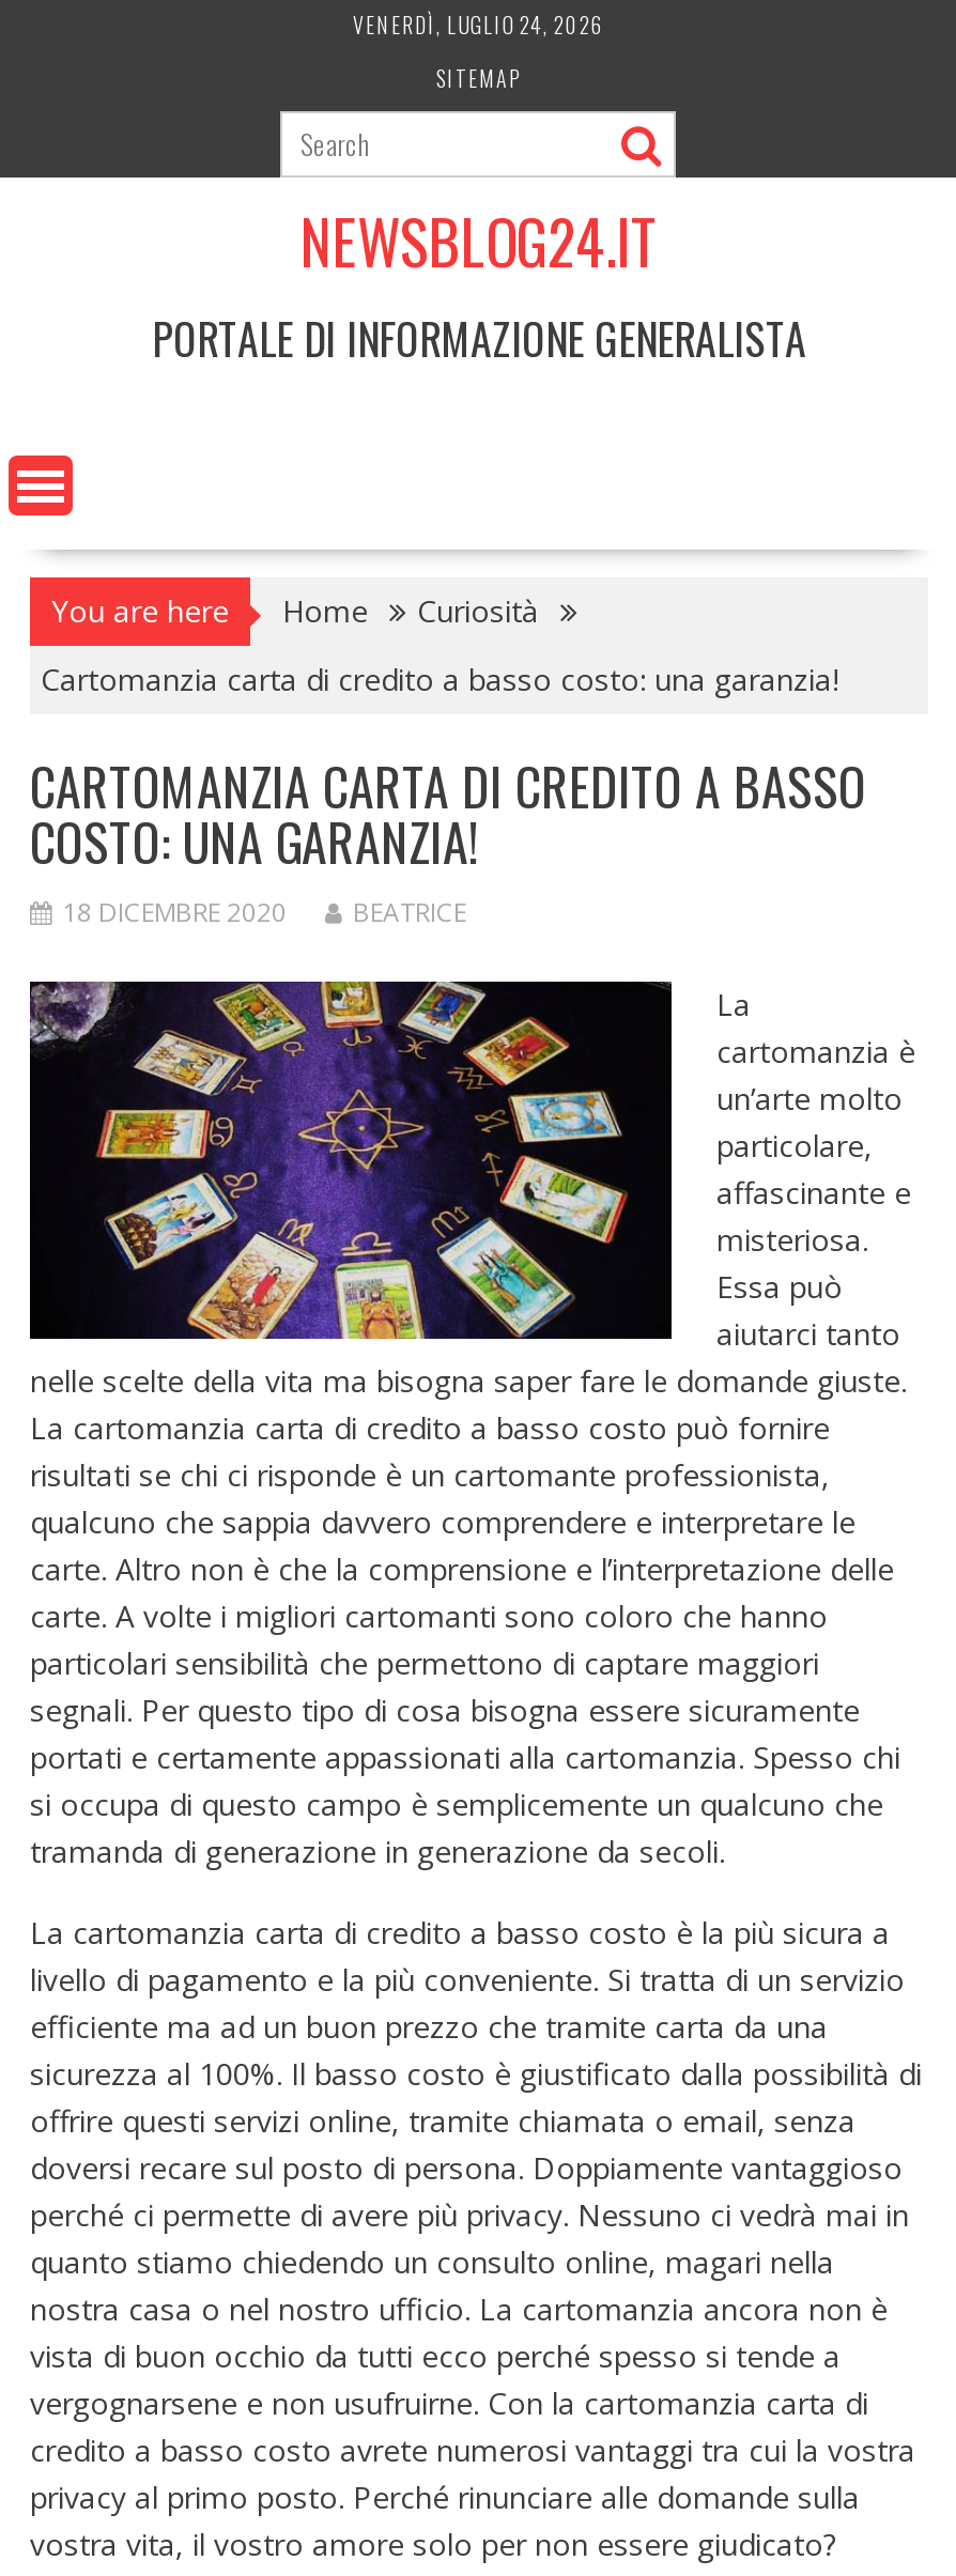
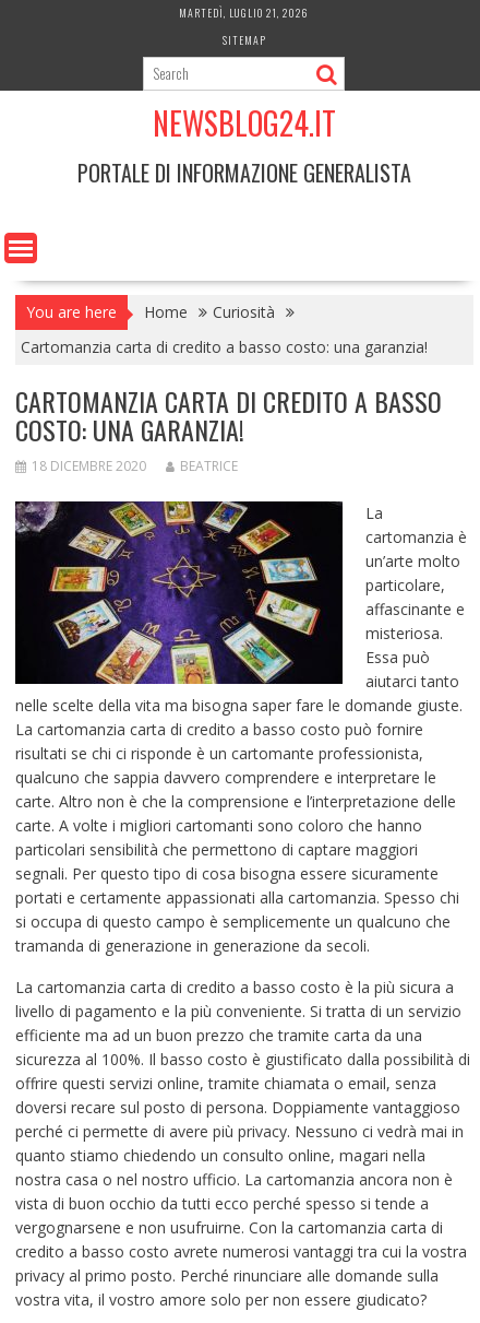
[353,9,605,41] VENERDÌ, LUGLIO 24, 2026 -> [179,4,309,21] MARTEDÌ, LUGLIO 21, 2026

